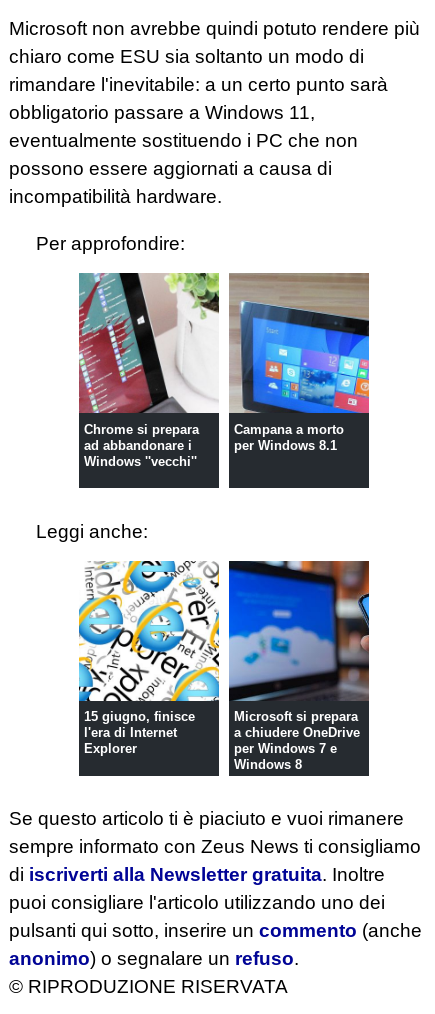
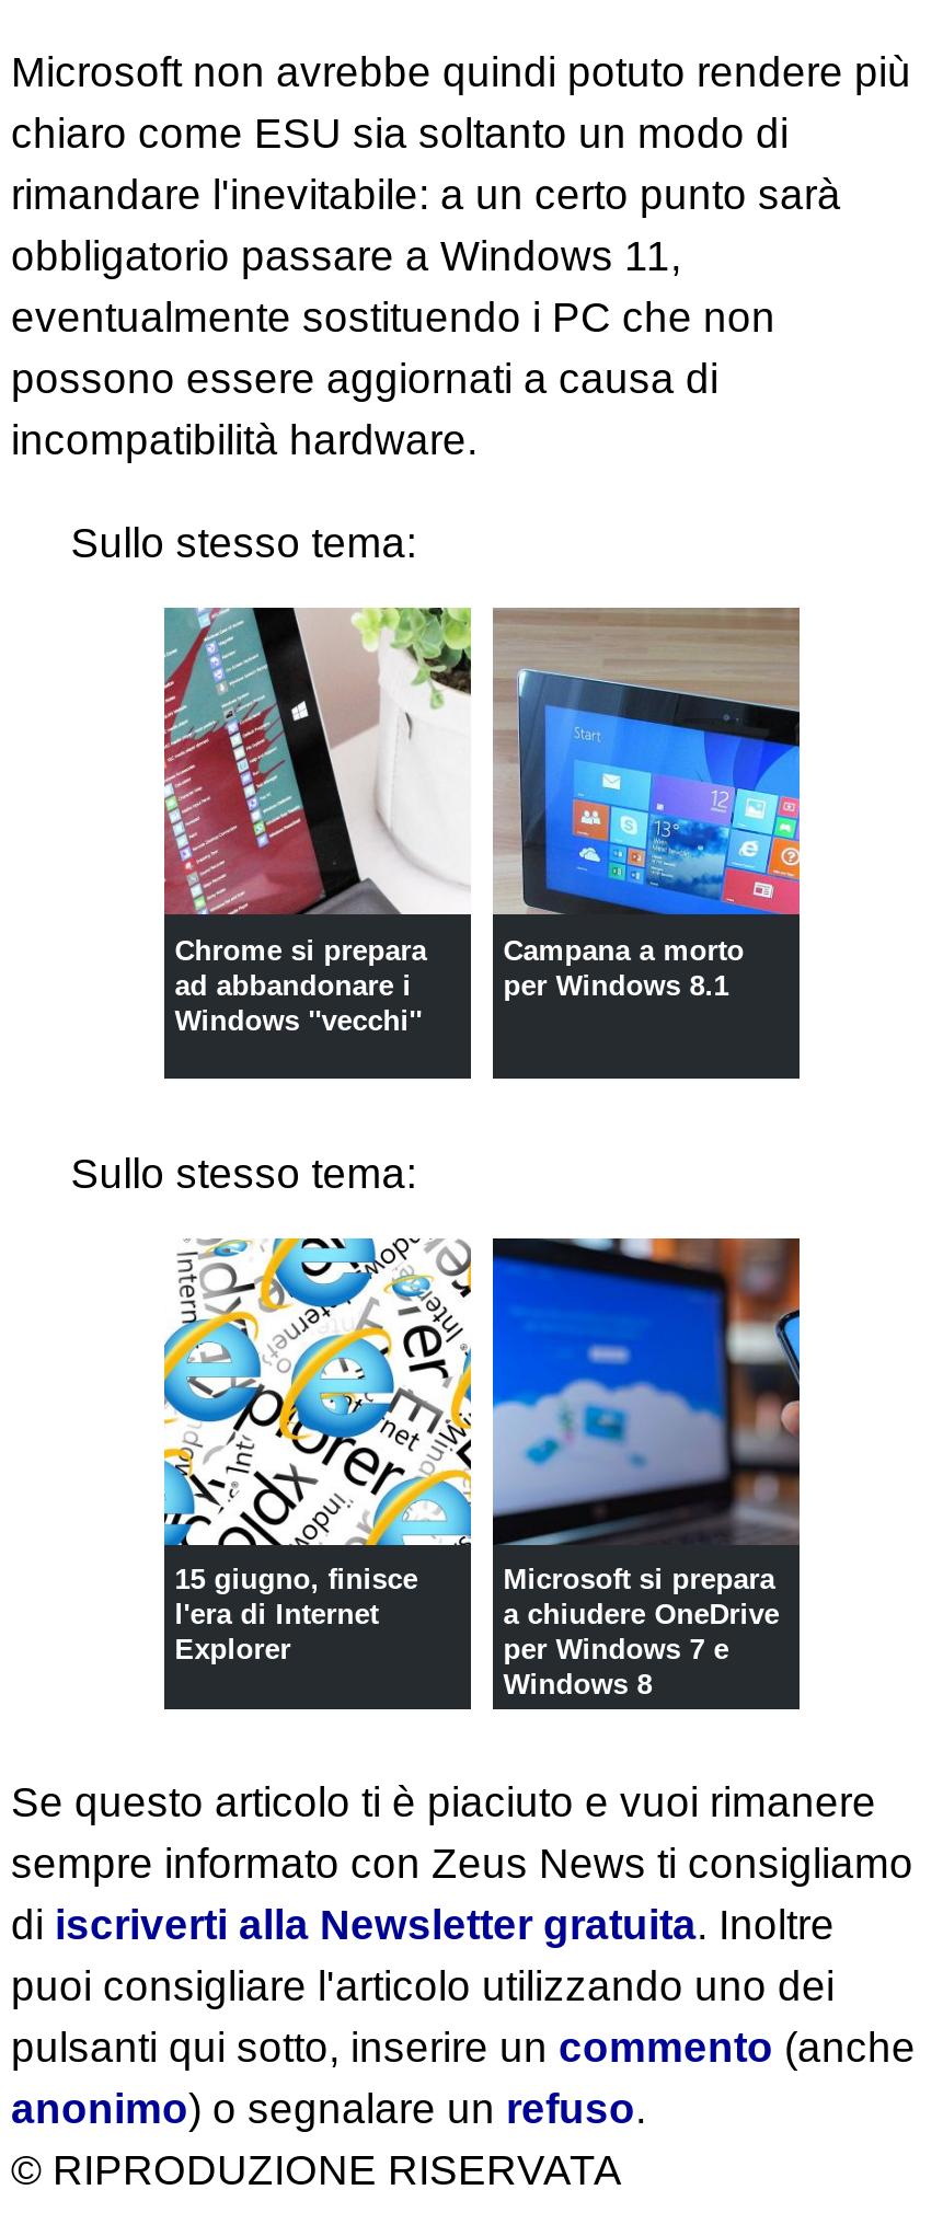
[36,233,185,254] Per approfondire: -> [71,521,417,567] Sullo stesso tema:
[36,521,148,542] Leggi anche: -> [71,1150,417,1196] Sullo stesso tema:

